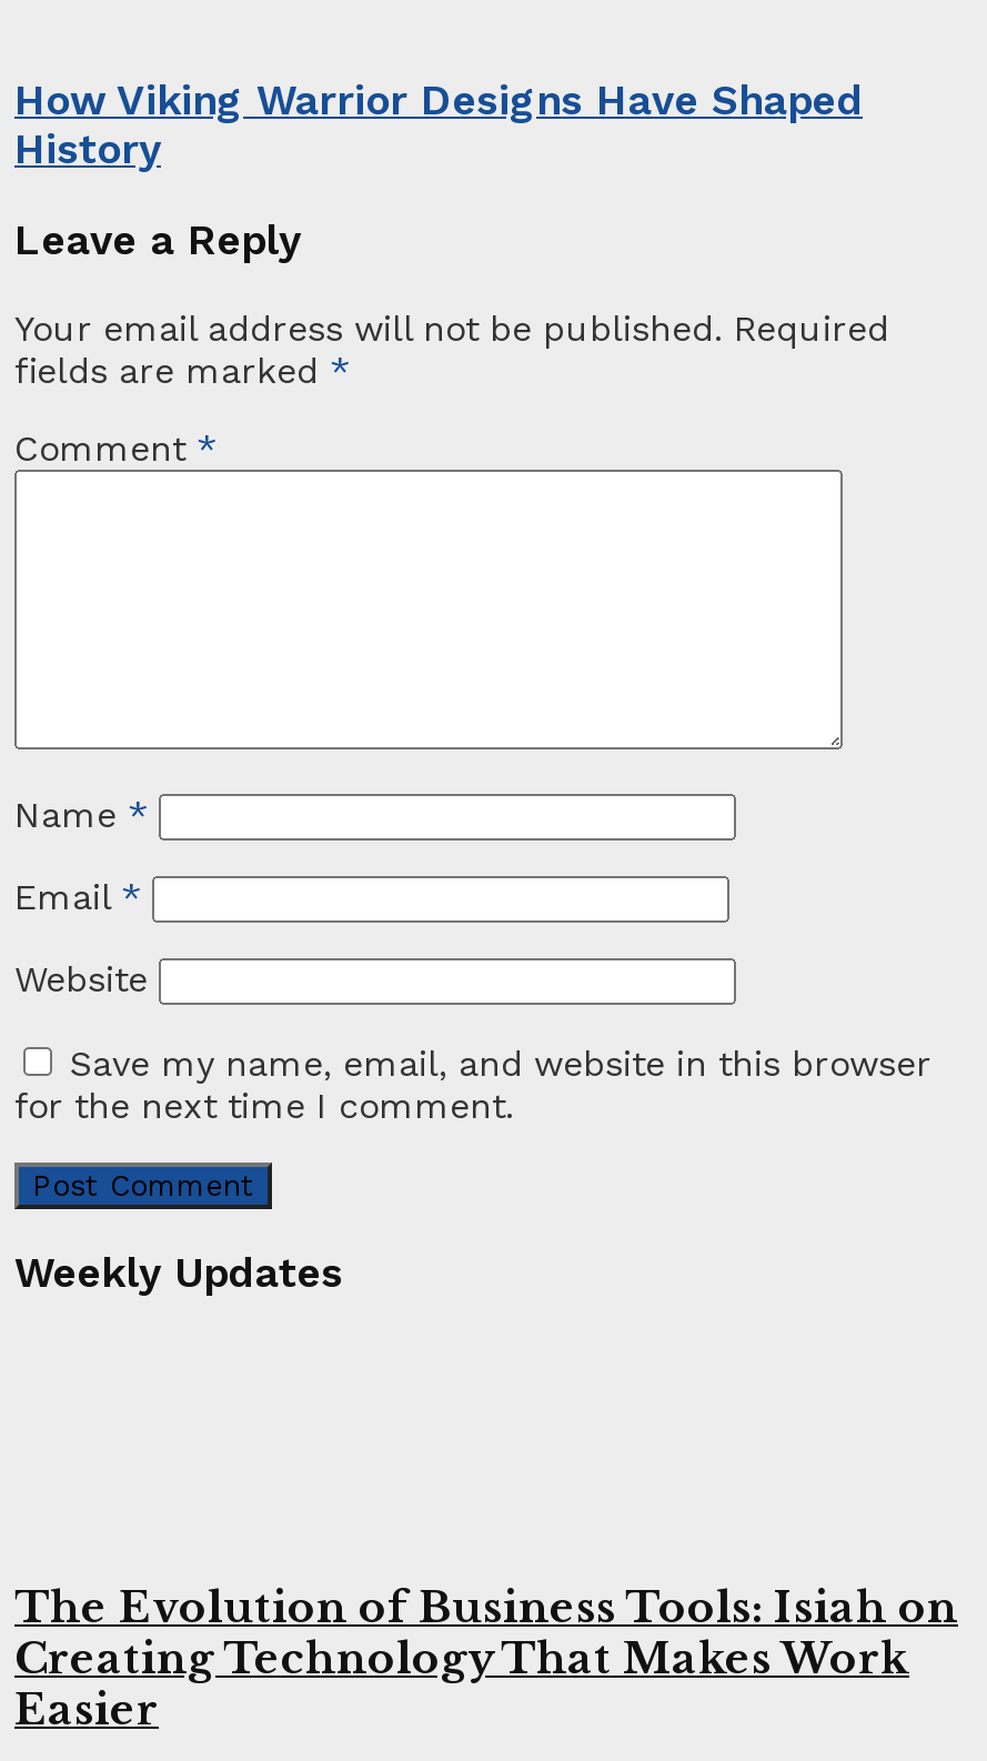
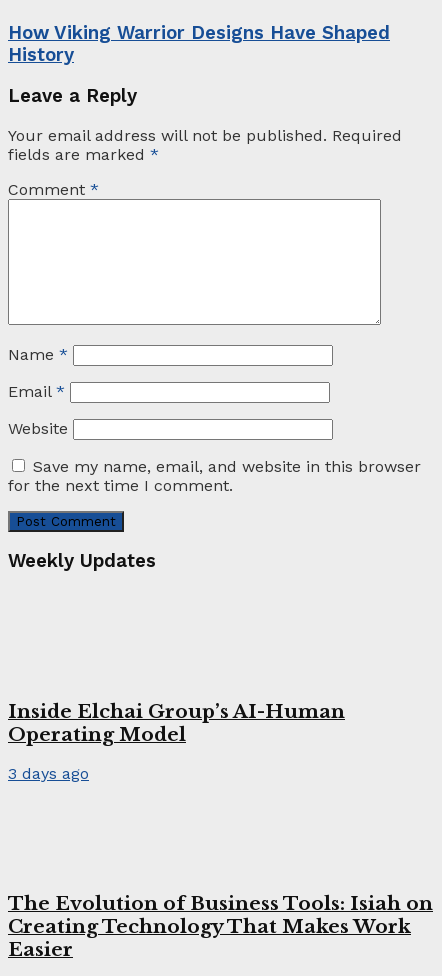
none -> [8,700,345,783] Inside Elchai Group’s AI-Human | Operating Model | 3 days ago

